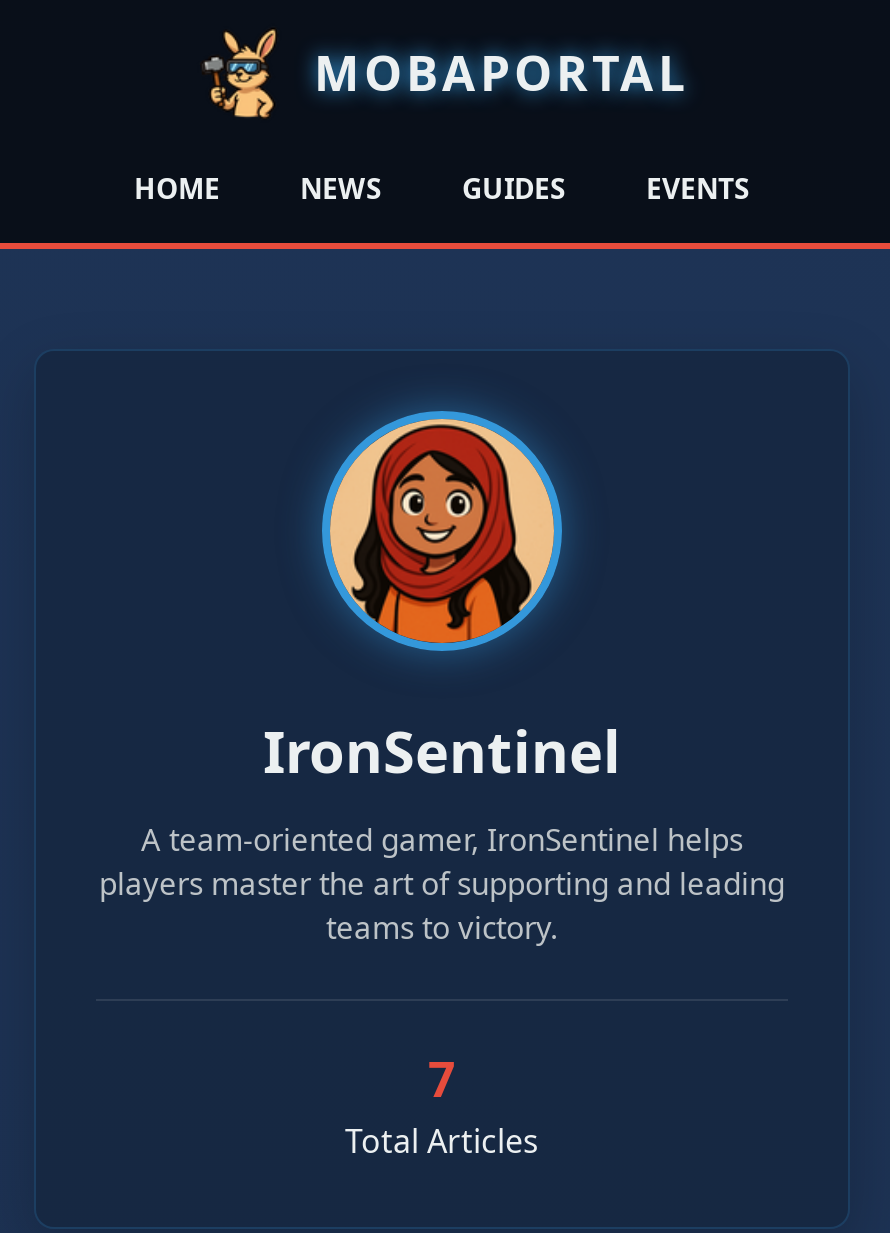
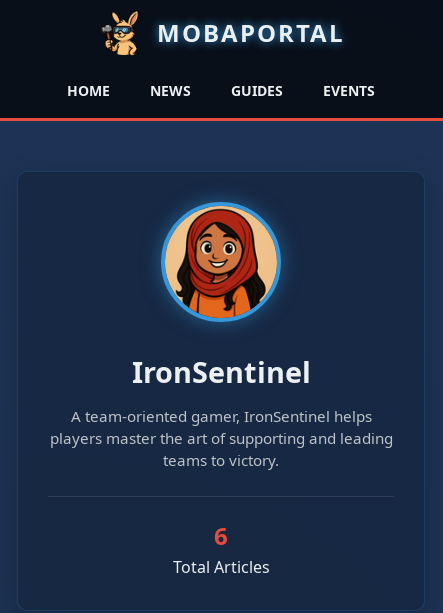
[428,1045,456,1111] 7 -> [214,519,228,552] 6

